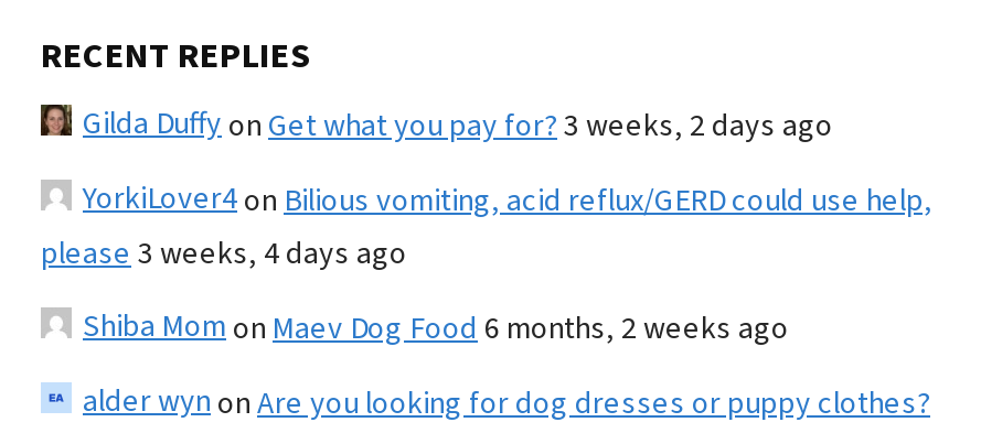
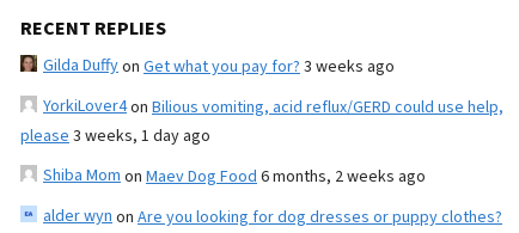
[83,102,833,148] Gilda Duffyon Get what you pay for? 3 weeks, 2 days ago -> [43,53,395,79] Gilda Duffyon Get what you pay for? 3 weeks ago
[41,232,407,276] please 3 weeks, 4 days ago -> [20,124,210,148] please 3 weeks, 1 day ago

